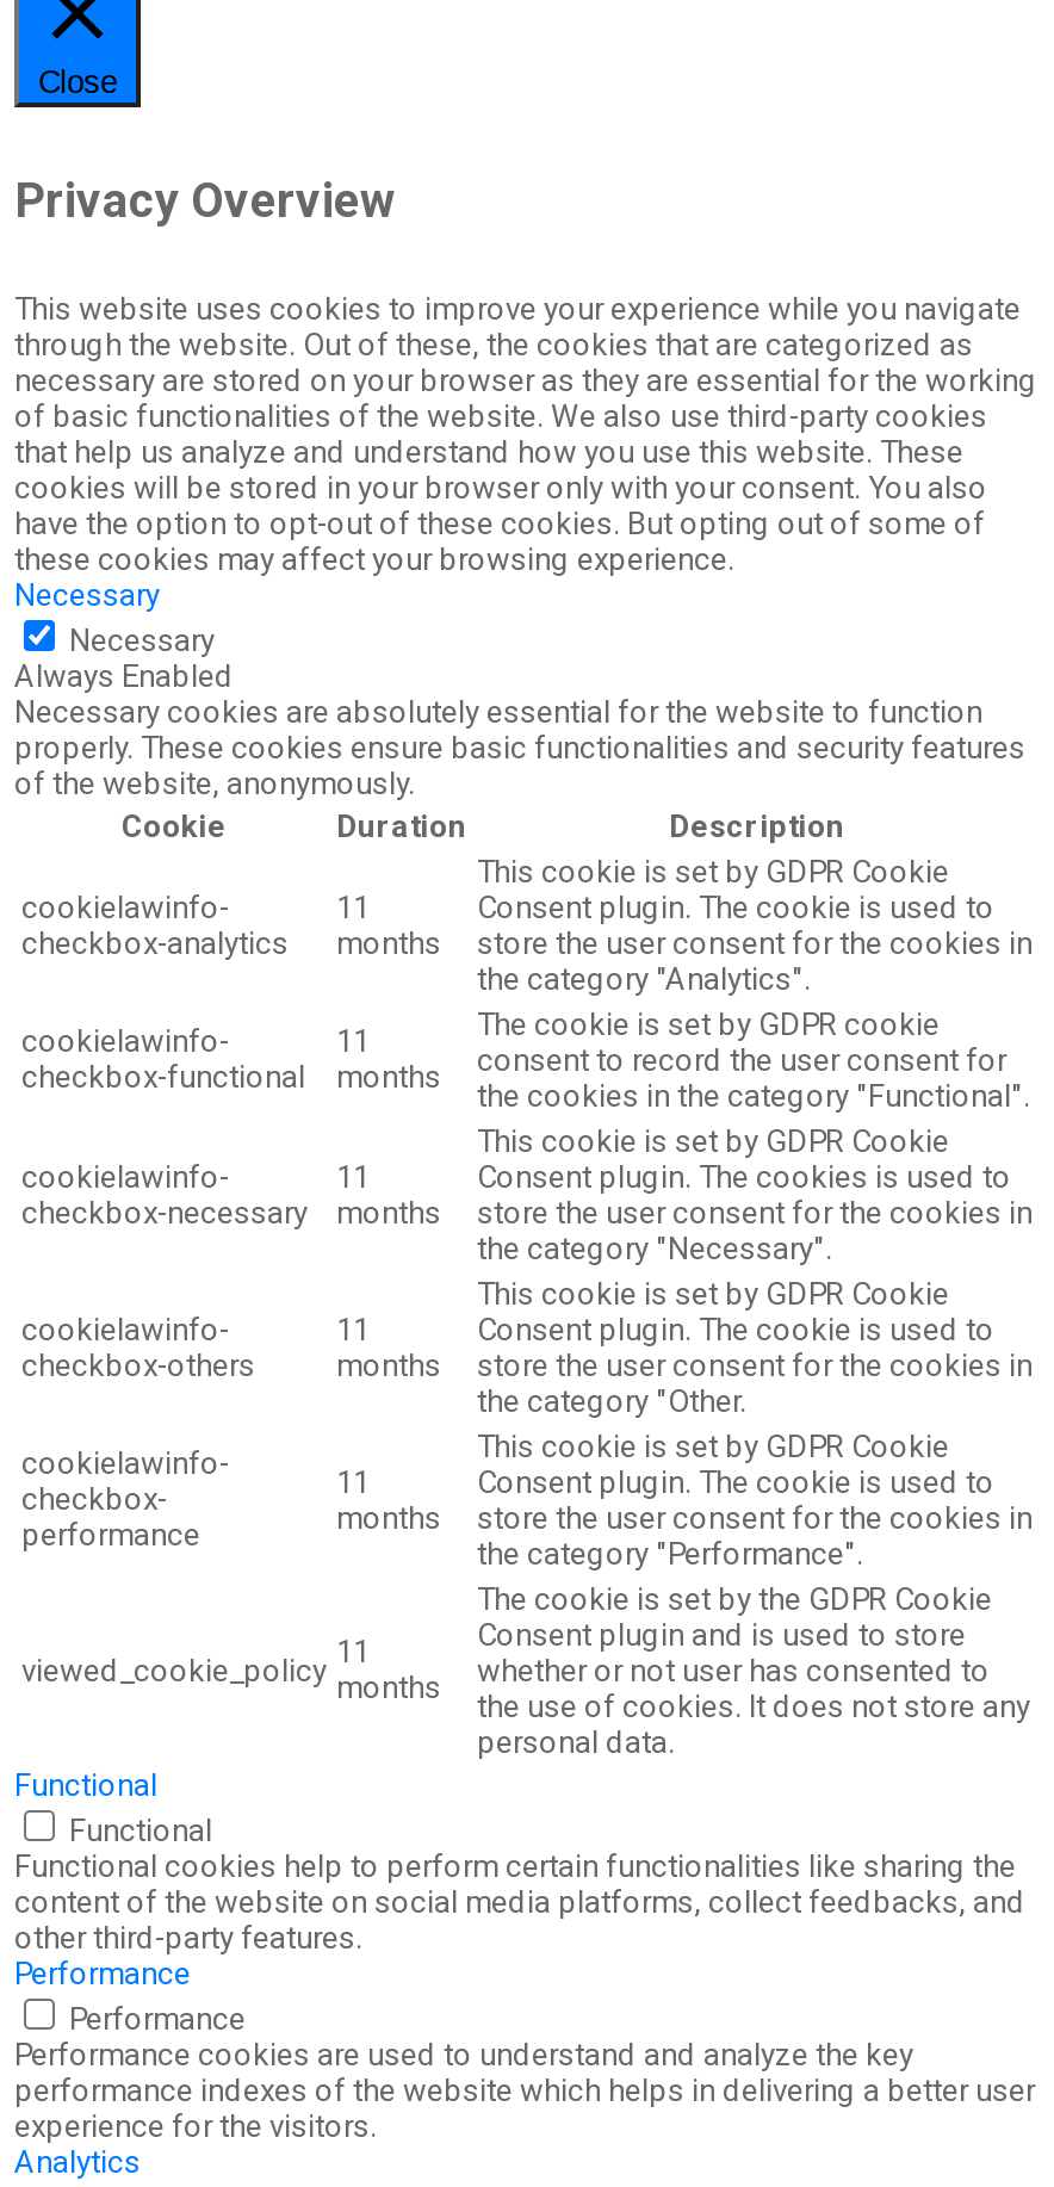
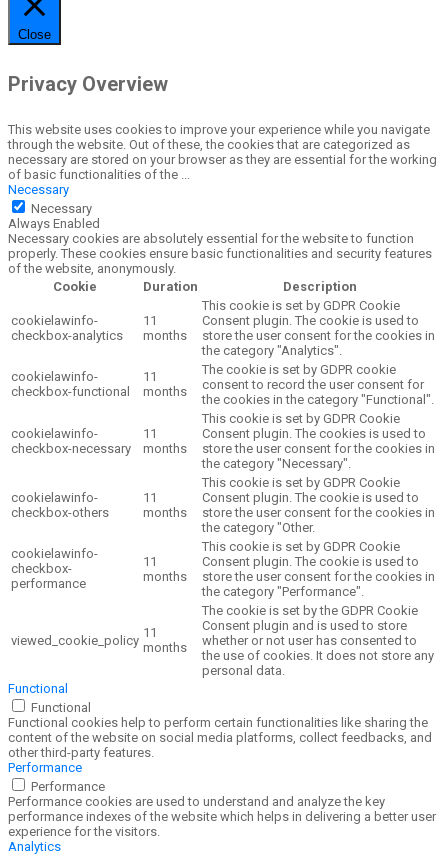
[14,399,987,578] of basic functionalities of the website. We also use third-party cookies | that help us analyze and understand how you use this website. These | cookies will be stored in your browser only with your consent. You also | have the option to opt-out of these cookies. But opting out of some of | these cookies may affect your browsing experience. -> [8,167,190,182] of basic functionalities of the...

